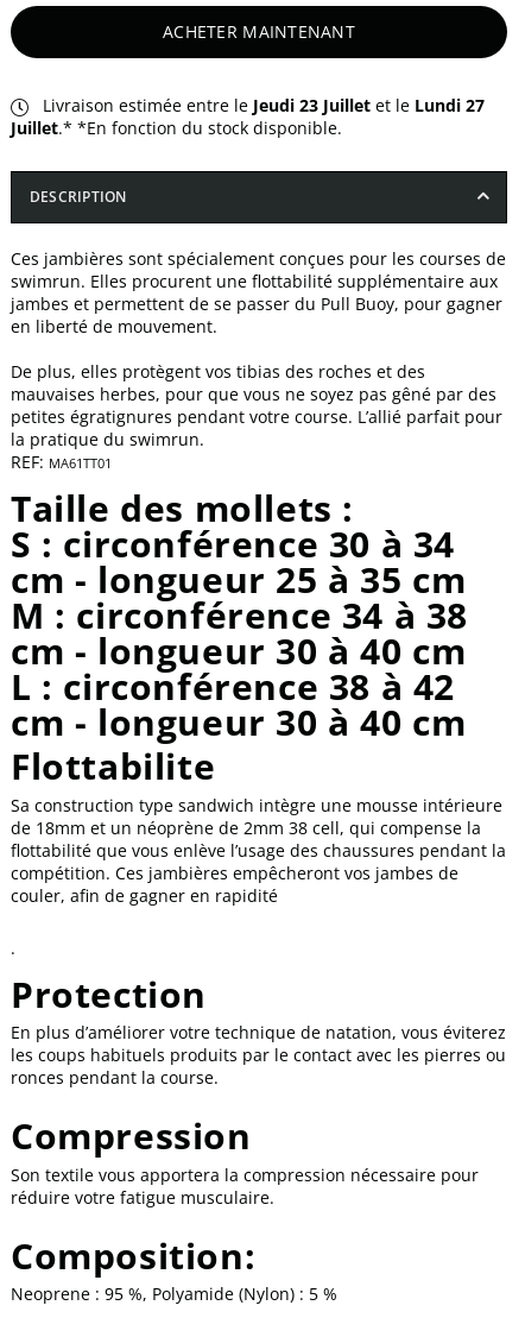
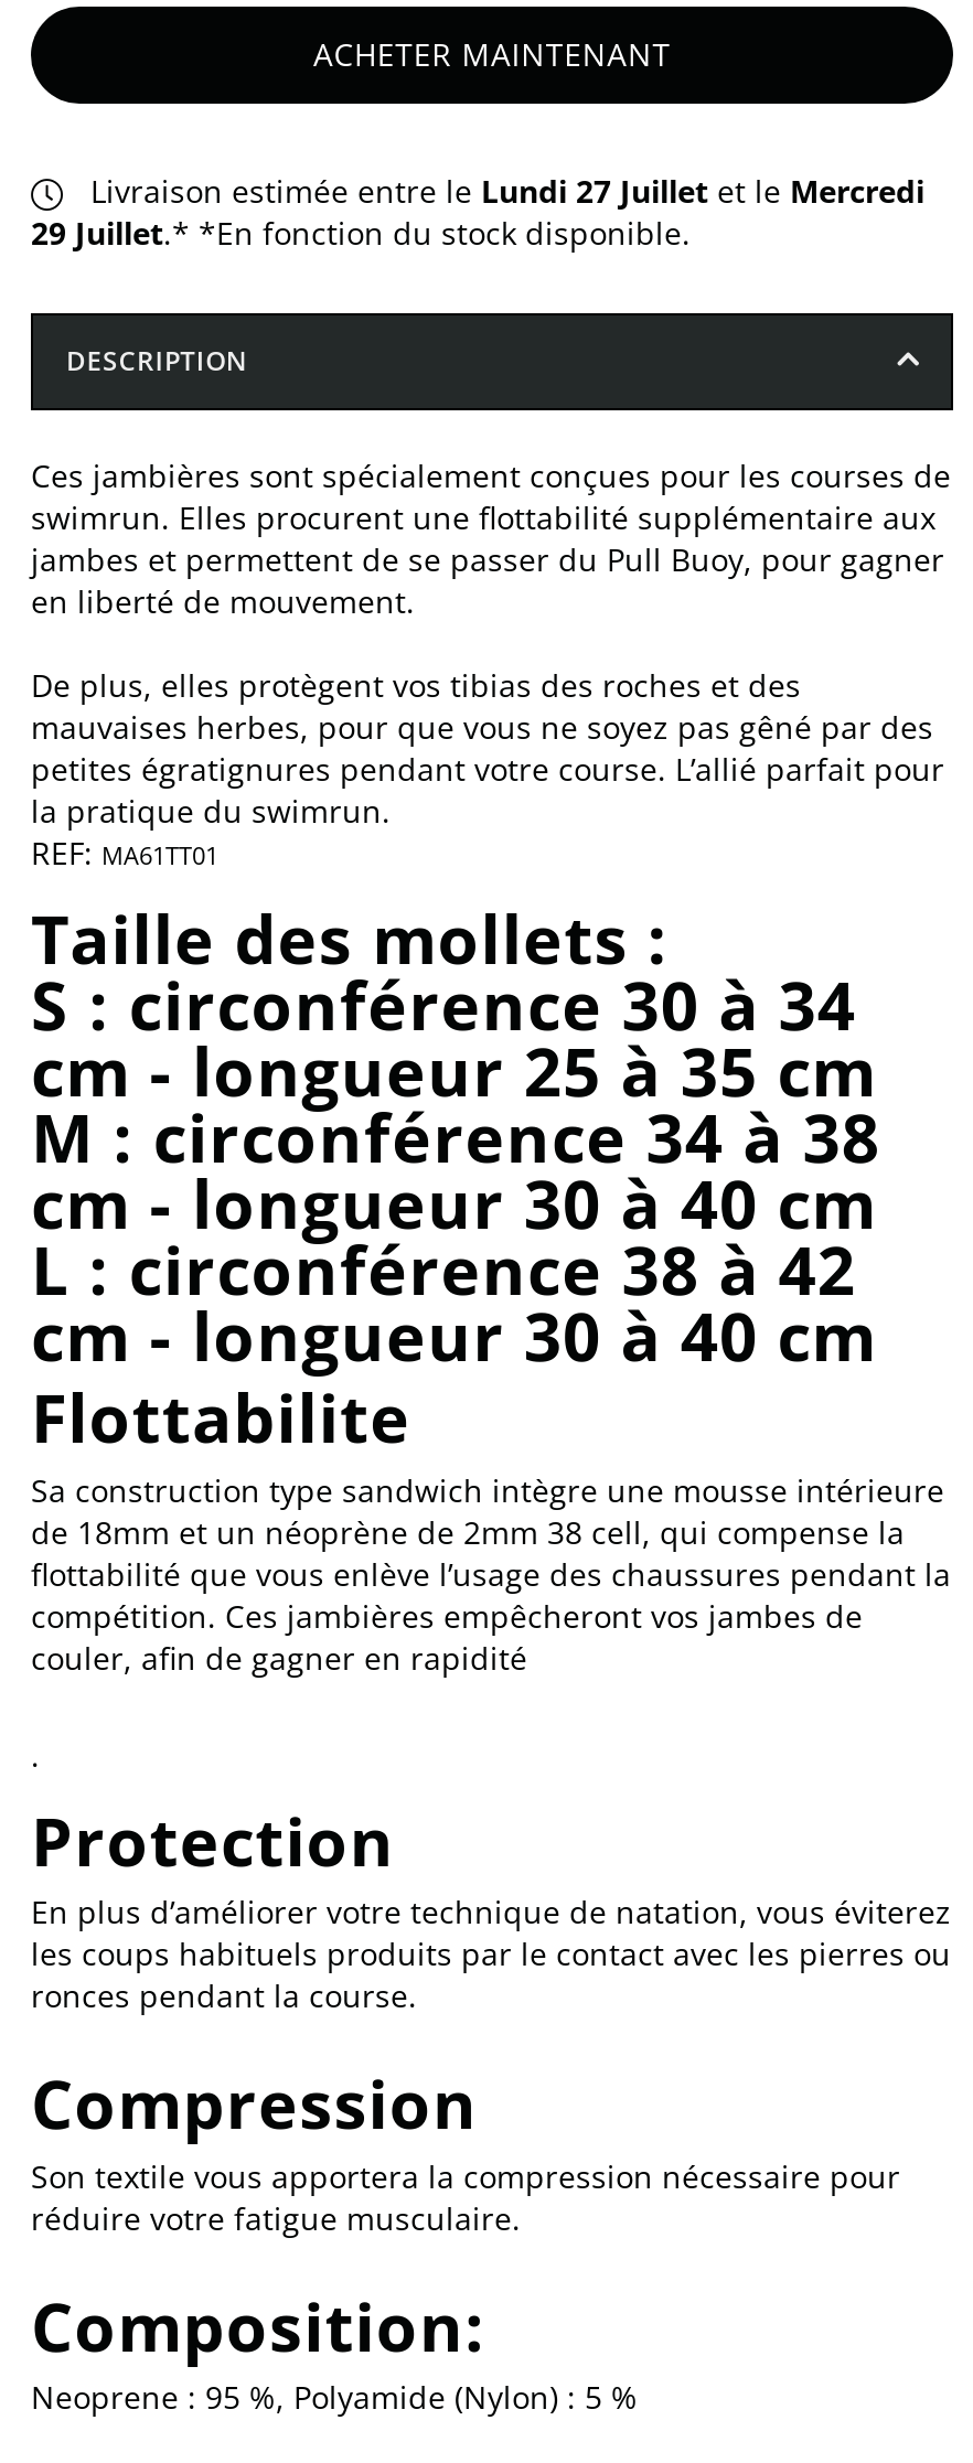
[11,94,485,139] Livraison estimée entre le Jeudi 23 Juillet et le Lundi 27 | Juillet.* *En fonction du stock disponible. -> [31,170,924,254] Livraison estimée entre le Lundi 27 Juillet et le Mercredi | 29 Juillet.* *En fonction du stock disponible.

